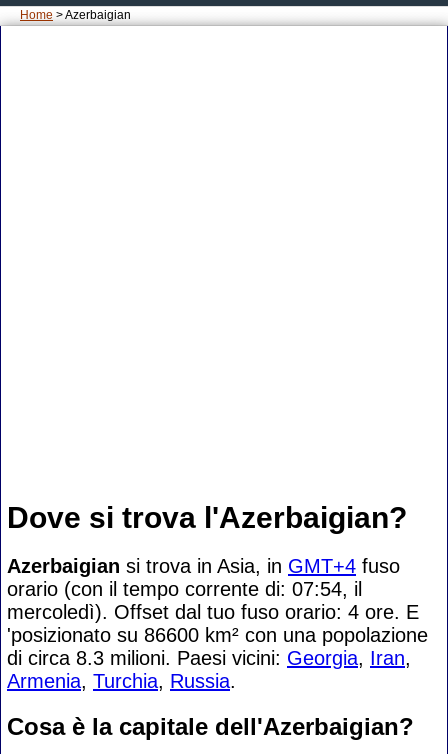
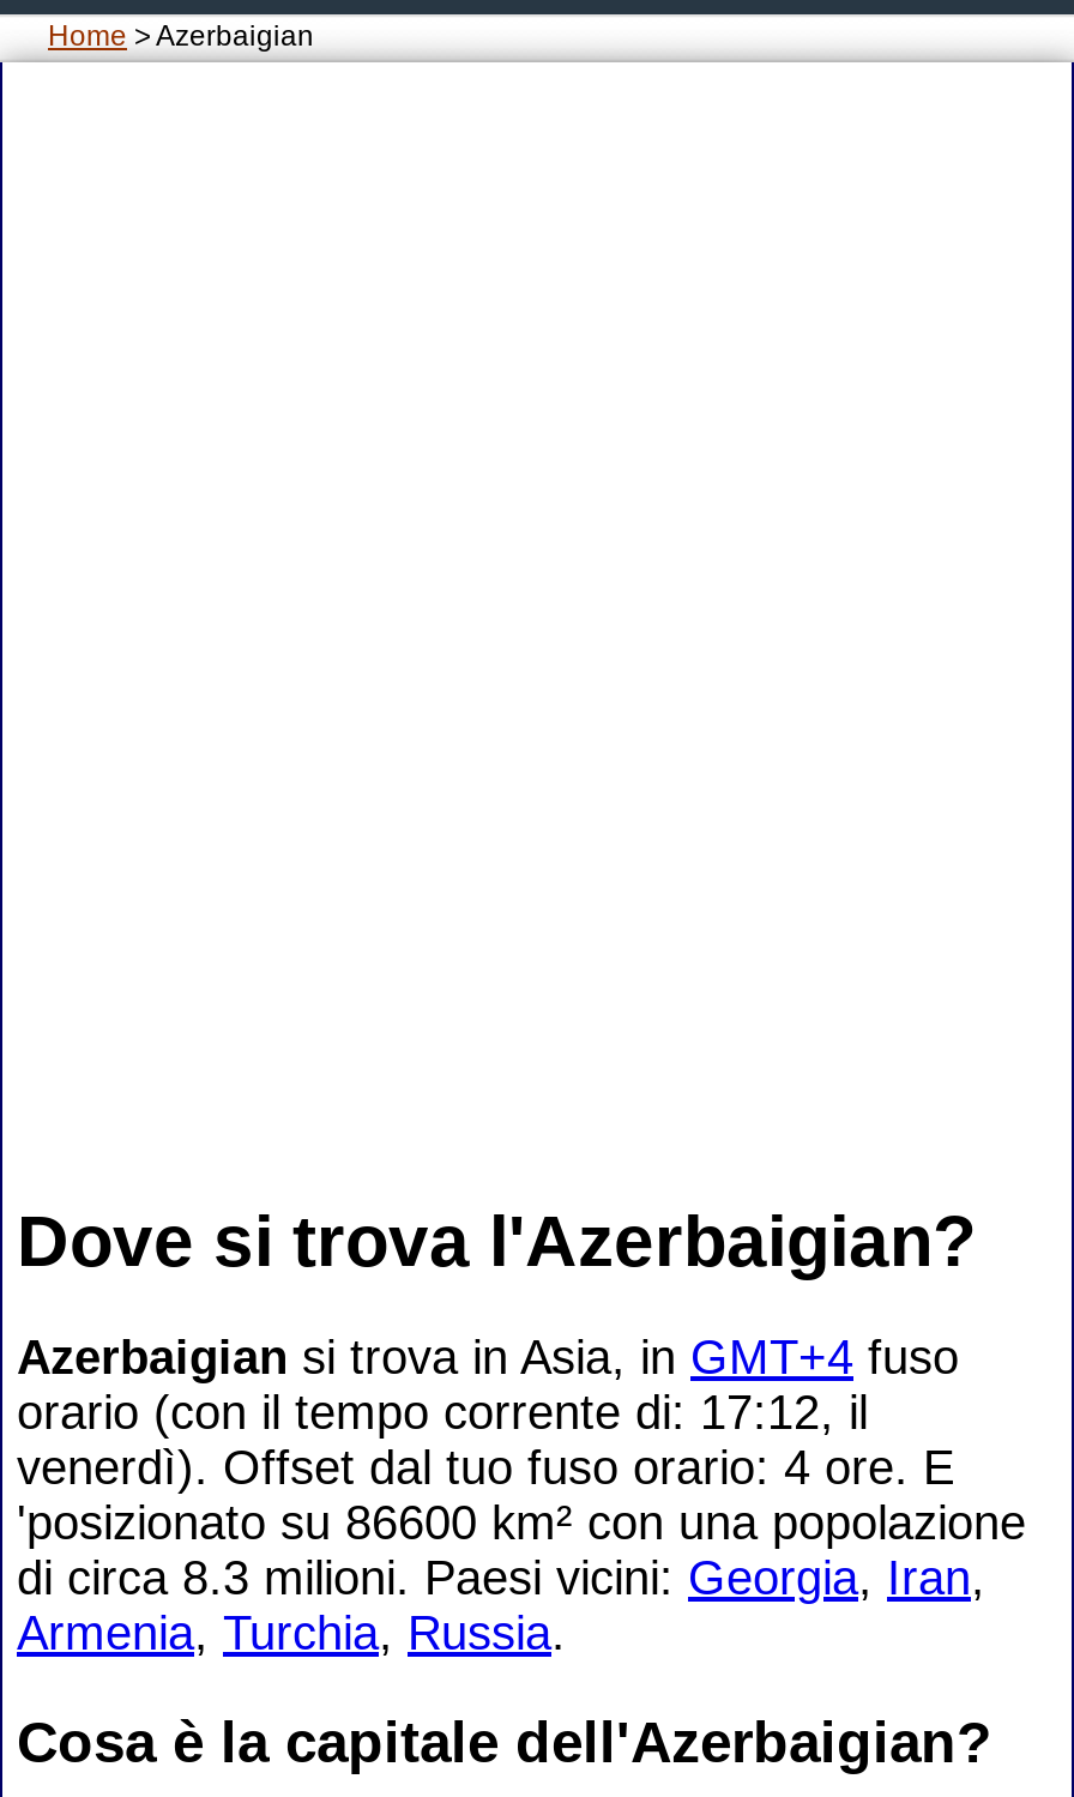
[7,578,362,600] orario (con il tempo corrente di: 07:54, il -> [17,1386,868,1439] orario (con il tempo corrente di: 17:12, il
[7,601,419,623] mercoledì). Offset dal tuo fuso orario: 4 ore. E -> [17,1441,954,1494] venerdì). Offset dal tuo fuso orario: 4 ore. E

